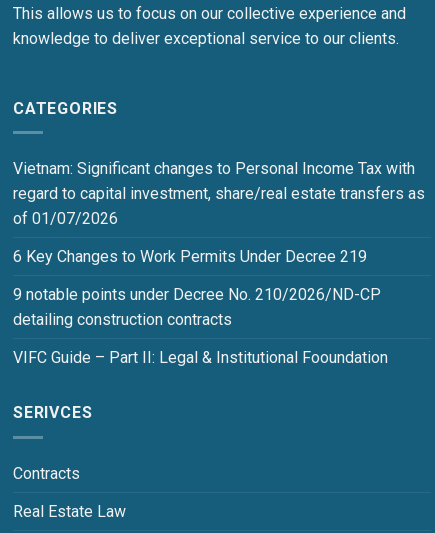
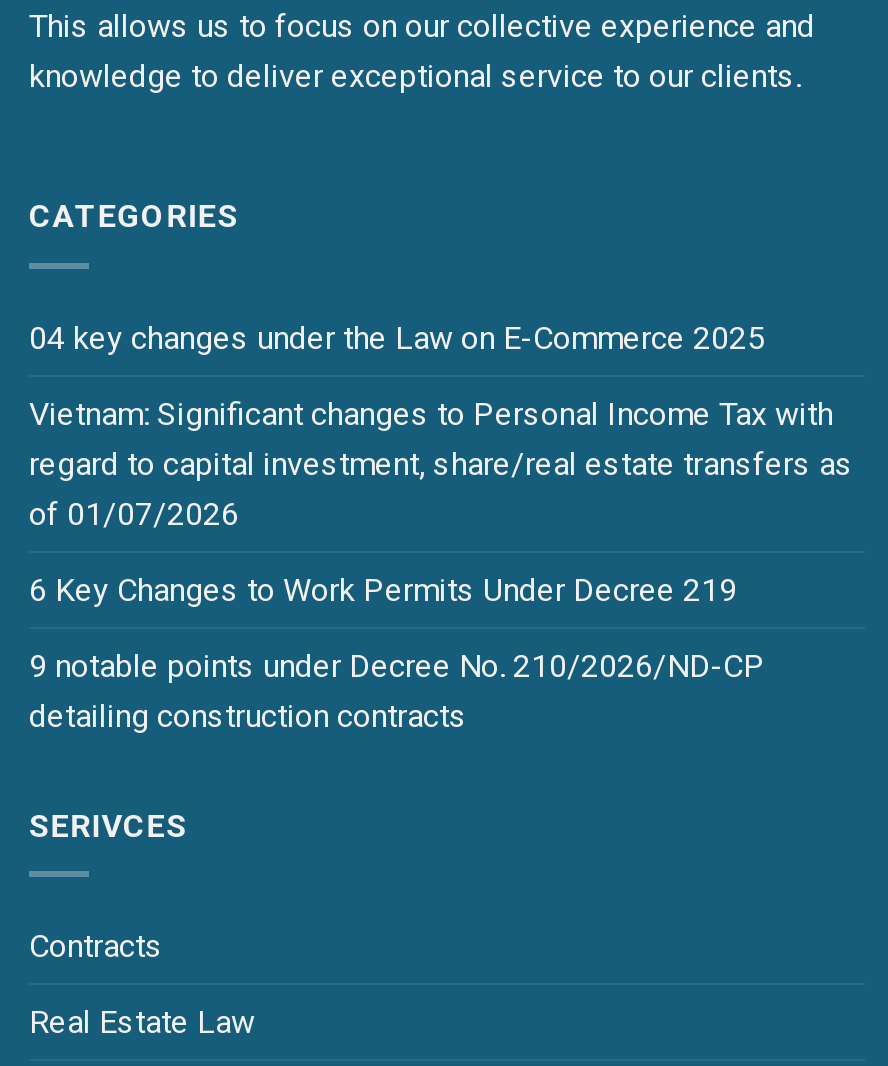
none -> [29,318,765,356] 04 key changes under the Law on E-Commerce 2025
moved [13,159,425,329] -> [29,394,853,734]: Vietnam: Significant changes to Personal Income Tax with | regard to capital investment, share/real estate transfers as | of 01/07/2026 | 6 Key Changes to Work Permits Under Decree 219 | 9 notable points under Decree No. 210/2026/ND-CP | detailing construction contracts
[13,348,388,367] VIFC Guide – Part II: Legal & Institutional Fooundation -> none

